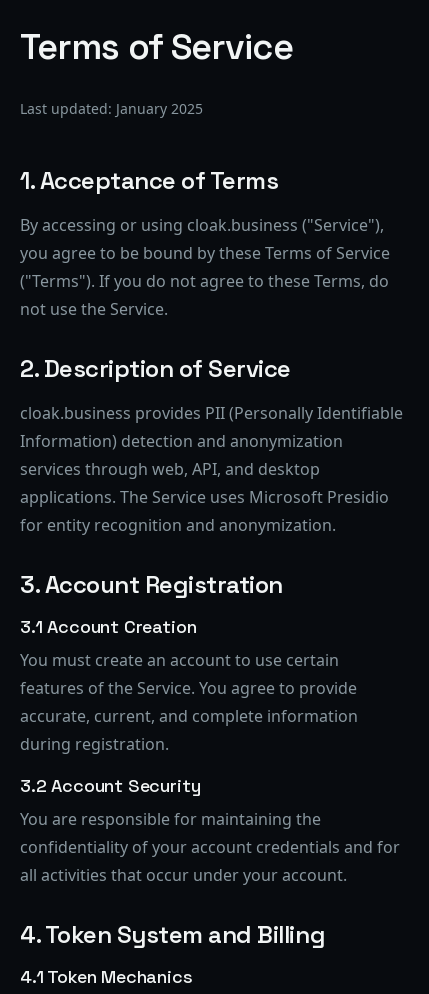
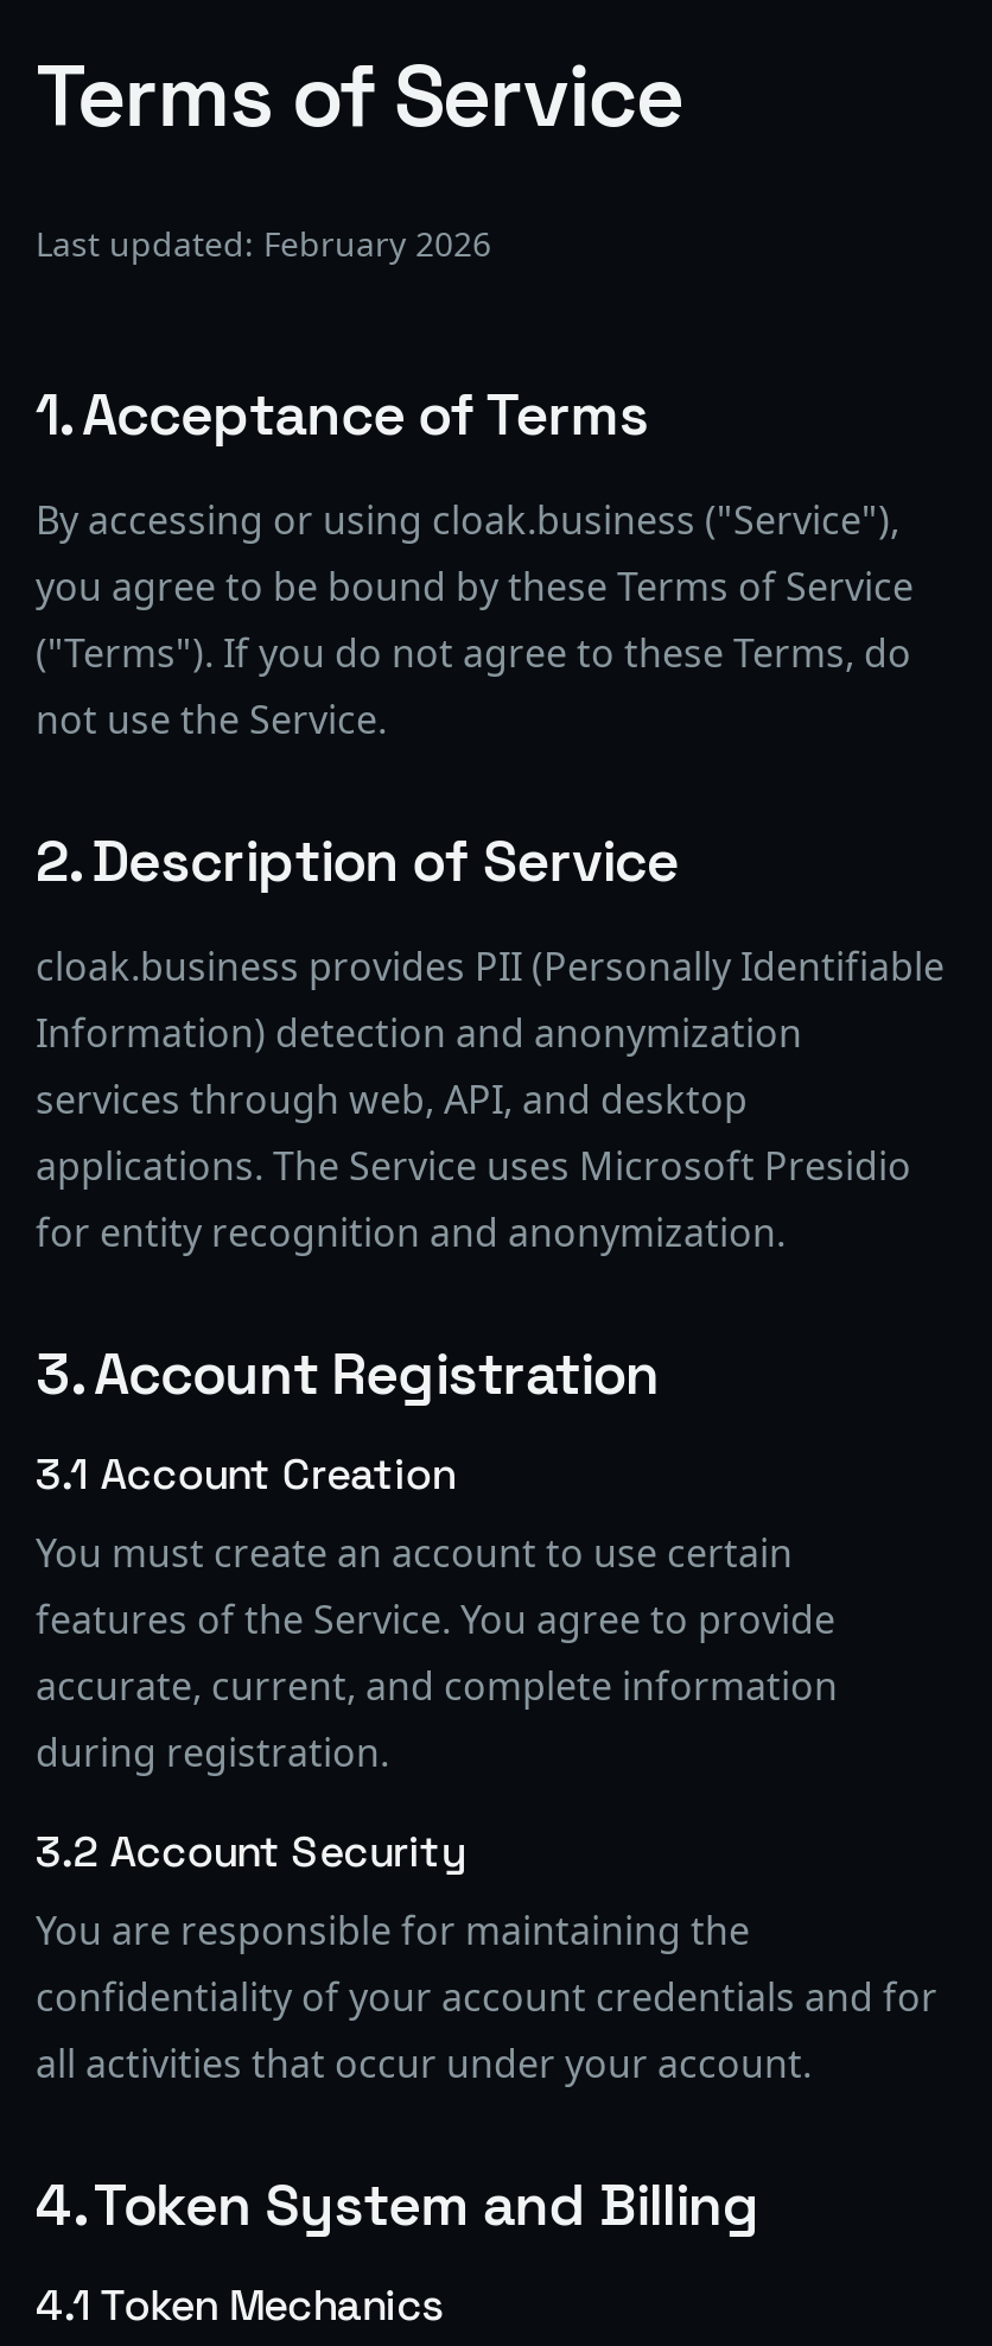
[20,99,203,118] Last updated: January 2025 -> [36,221,491,266] Last updated: February 2026

